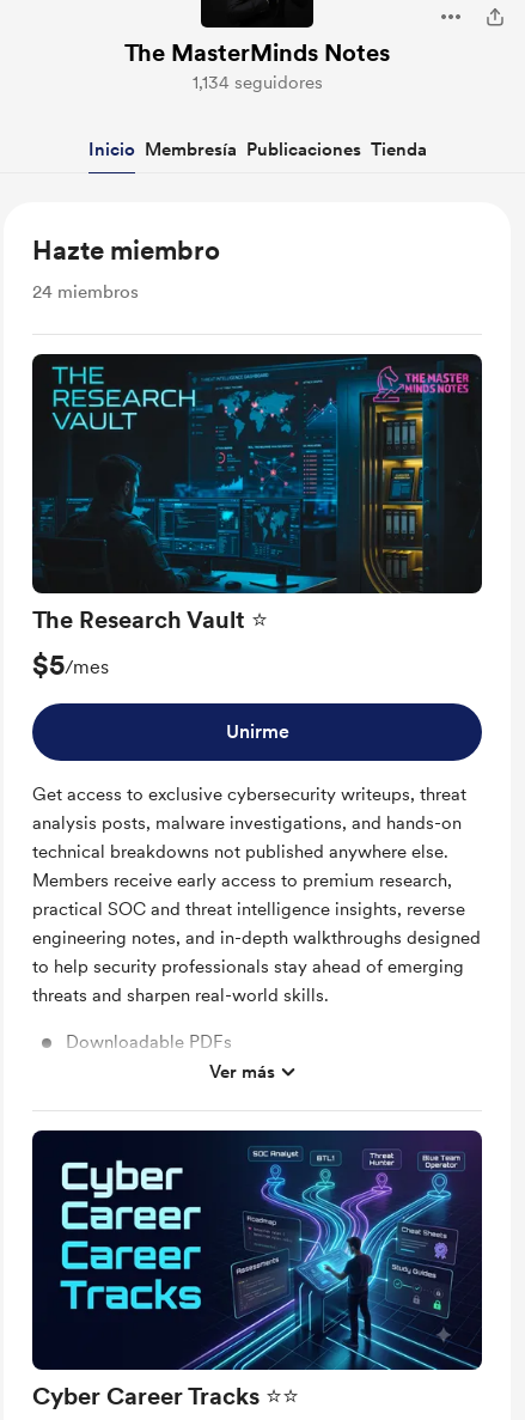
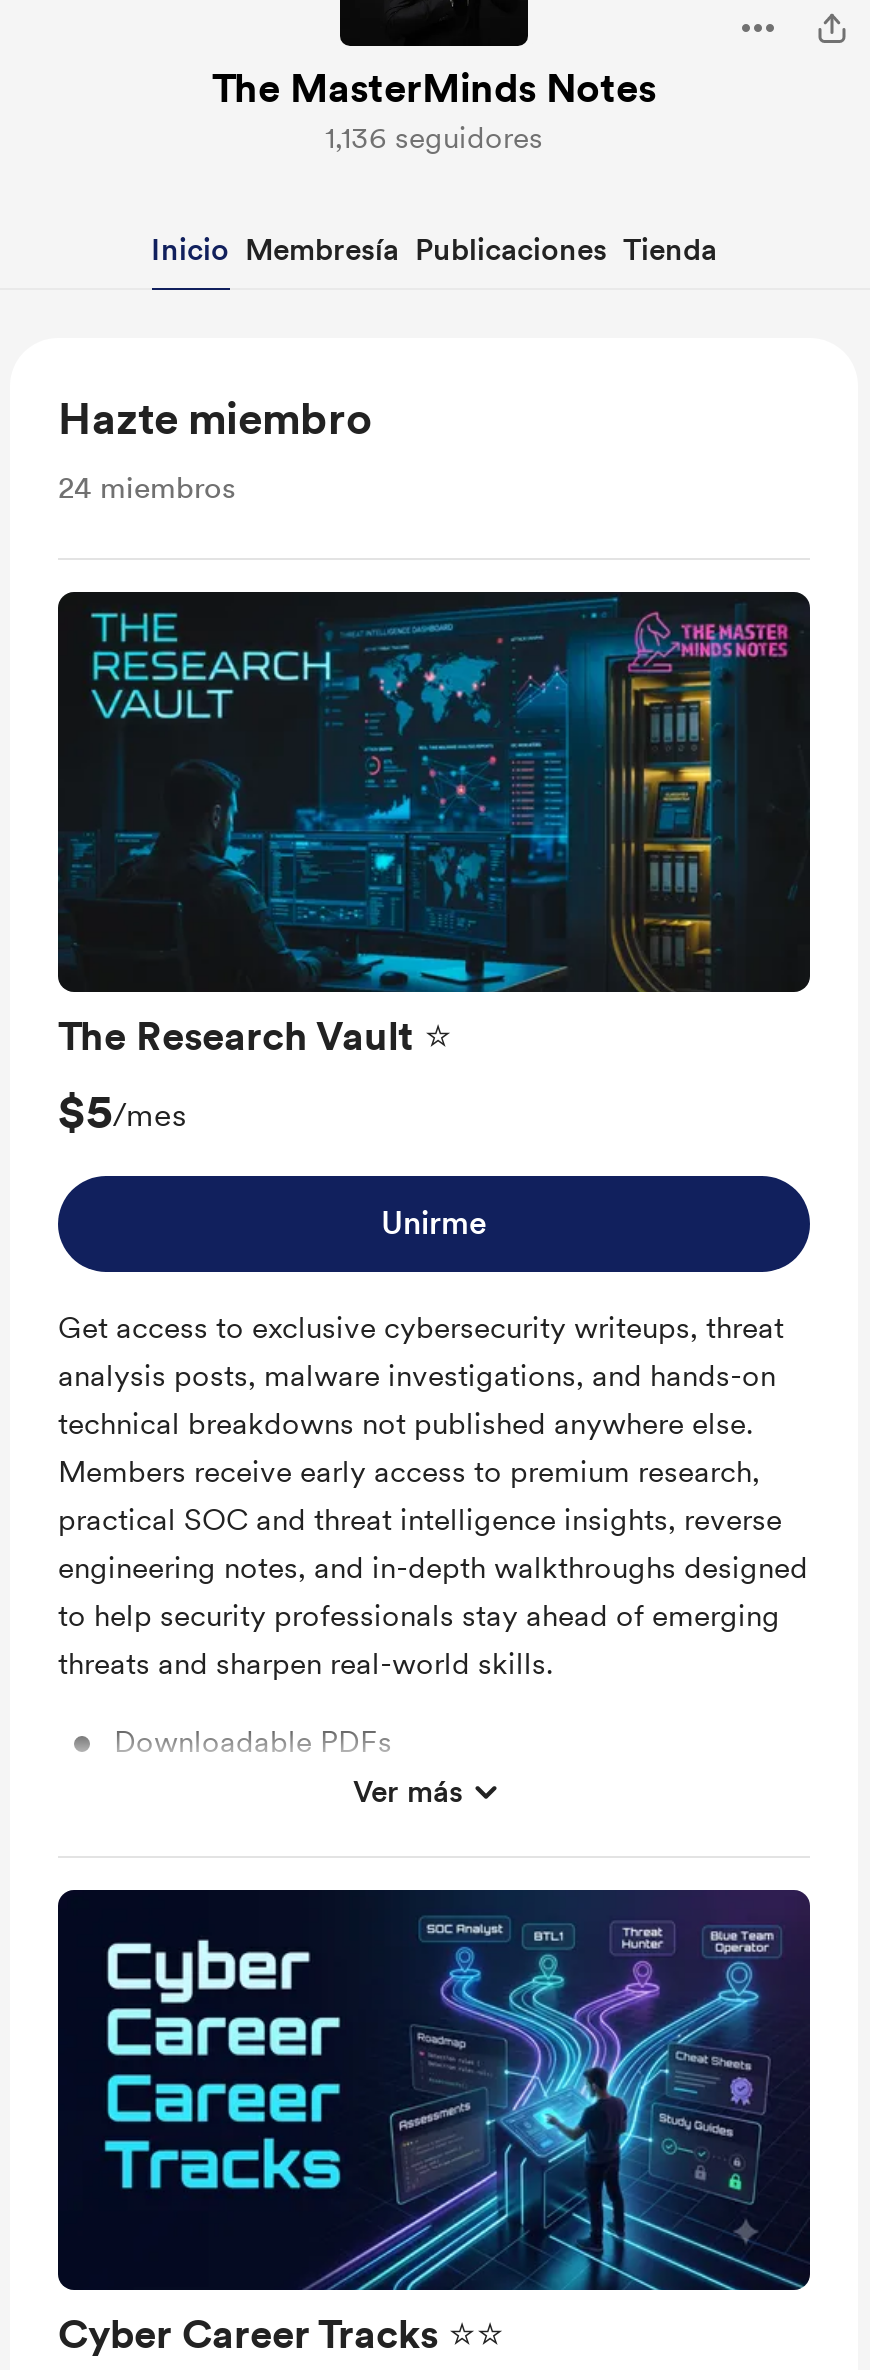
[192,72,322,93] 1,134 seguidores -> [325,120,543,156] 1,136 seguidores

